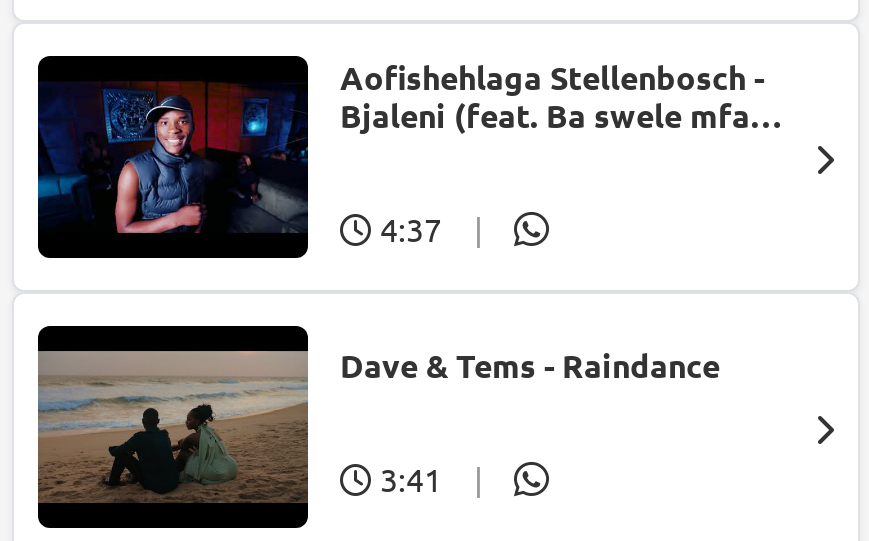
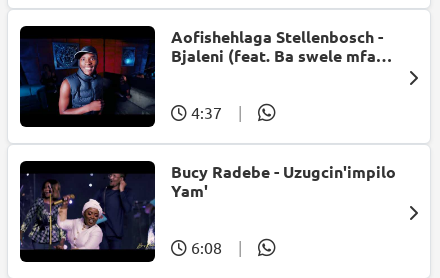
[36,345,720,532] [image] | Dave & Tems - Raindance -> [19,161,396,272] [image] | Bucy Radebe - Uzugcin'impilo | Yam'
[380,459,442,499] 3:41 -> [191,237,222,257] 6:08

